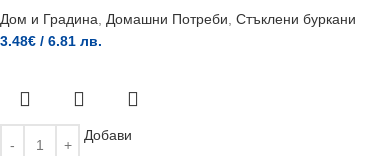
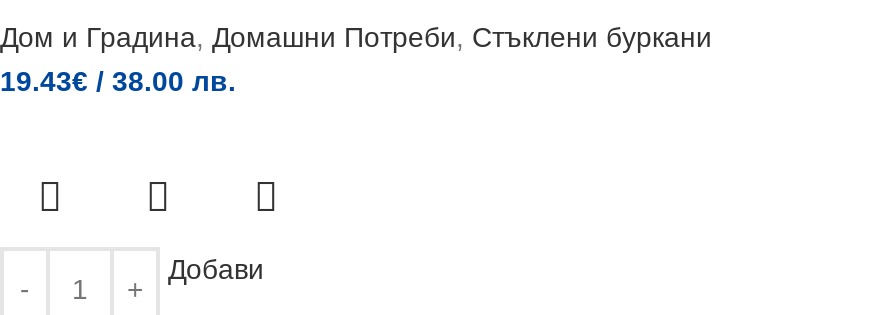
[0,33,102,49] 3.48€ / 6.81 лв. -> [0,66,236,98] 19.43€ / 38.00 лв.

